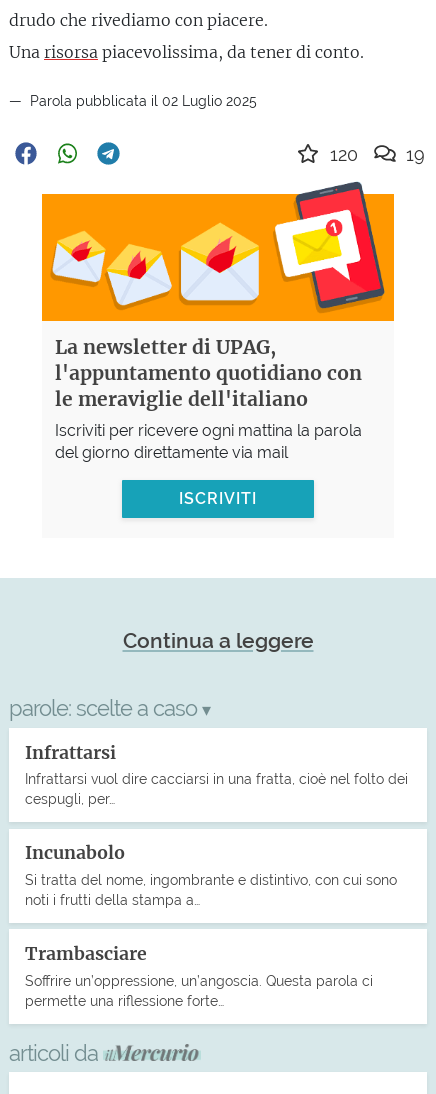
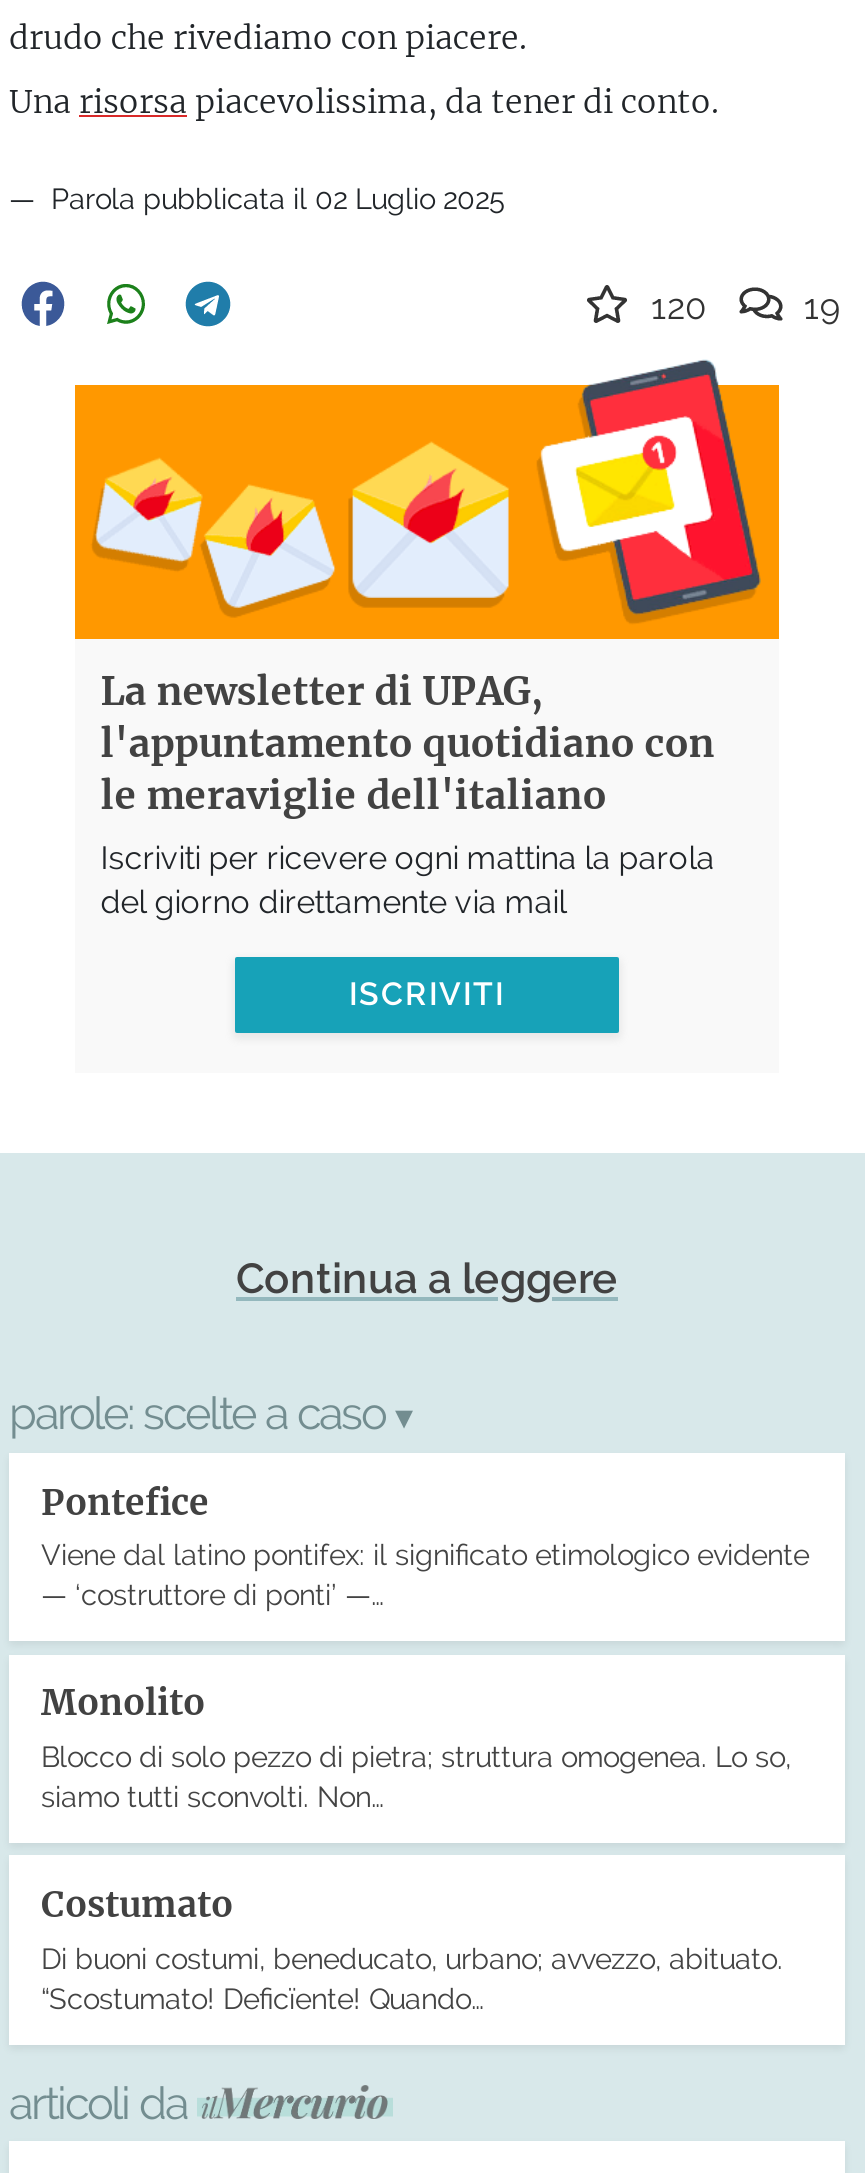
[25,741,408,807] Infrattarsi | Infrattarsi vuol dire cacciarsi in una fratta, cioè nel folto dei | cespugli, per… -> [41,1480,809,1612] Pontefice | Viene dal latino pontifex: il significato etimologico evidente | — ‘costruttore di ponti’ —…
[25,842,397,908] Incunabolo | Si tratta del nome, ingombrante e distintivo, con cui sono | noti i frutti della stampa a… -> [41,1682,791,1813] Monolito | Blocco di solo pezzo di pietra; struttura omogenea. Lo so, | siamo tutti sconvolti. Non…
[25,943,373,1009] Trambasciare | Soffrire un’oppressione, un’angoscia. Questa parola ci | permette una riflessione forte… -> [41,1883,783,2015] Costumato | Di buoni costumi, beneducato, urbano; avvezzo, abituato. | “Scostumato! Deficïente! Quando…

